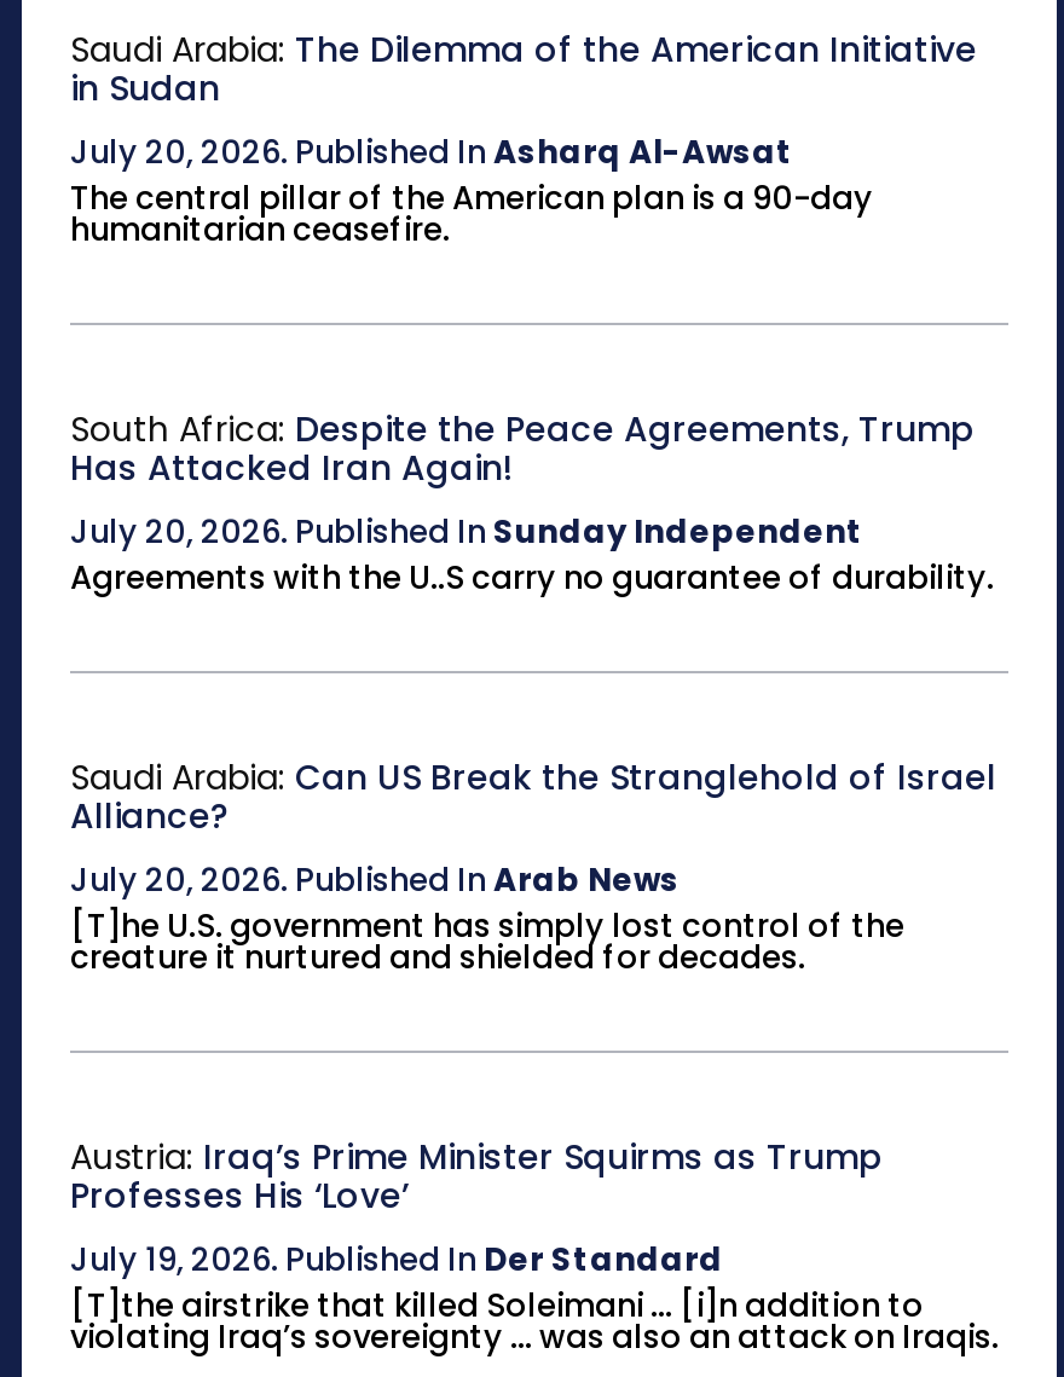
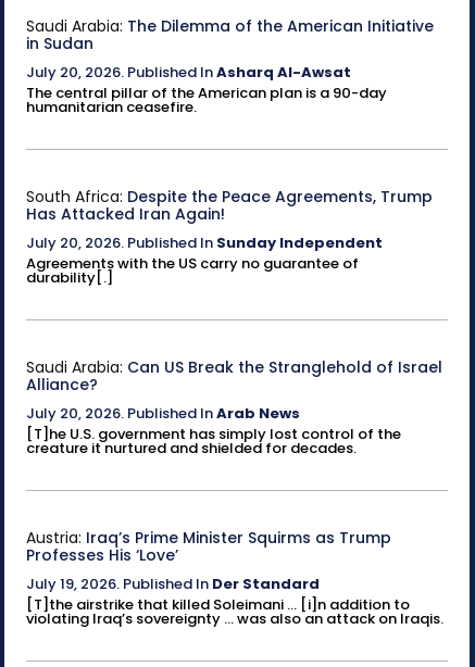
[70,555,994,601] Agreements with the U..S carry no guarantee of durability. -> [26,253,359,288] Agreements with the US carry no guarantee of | durability[.]

